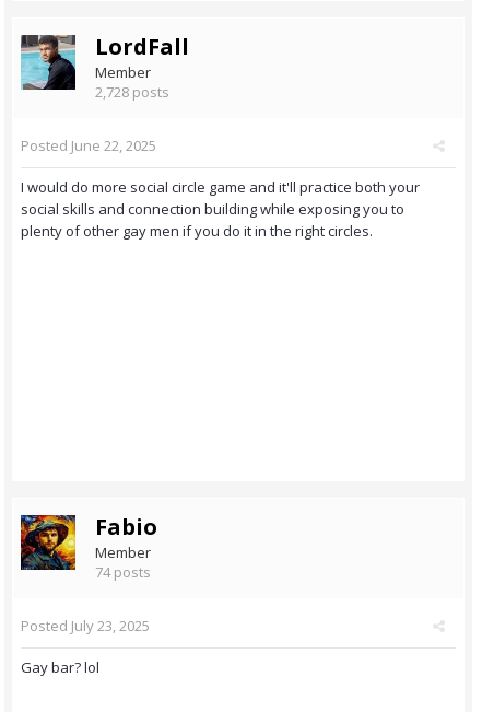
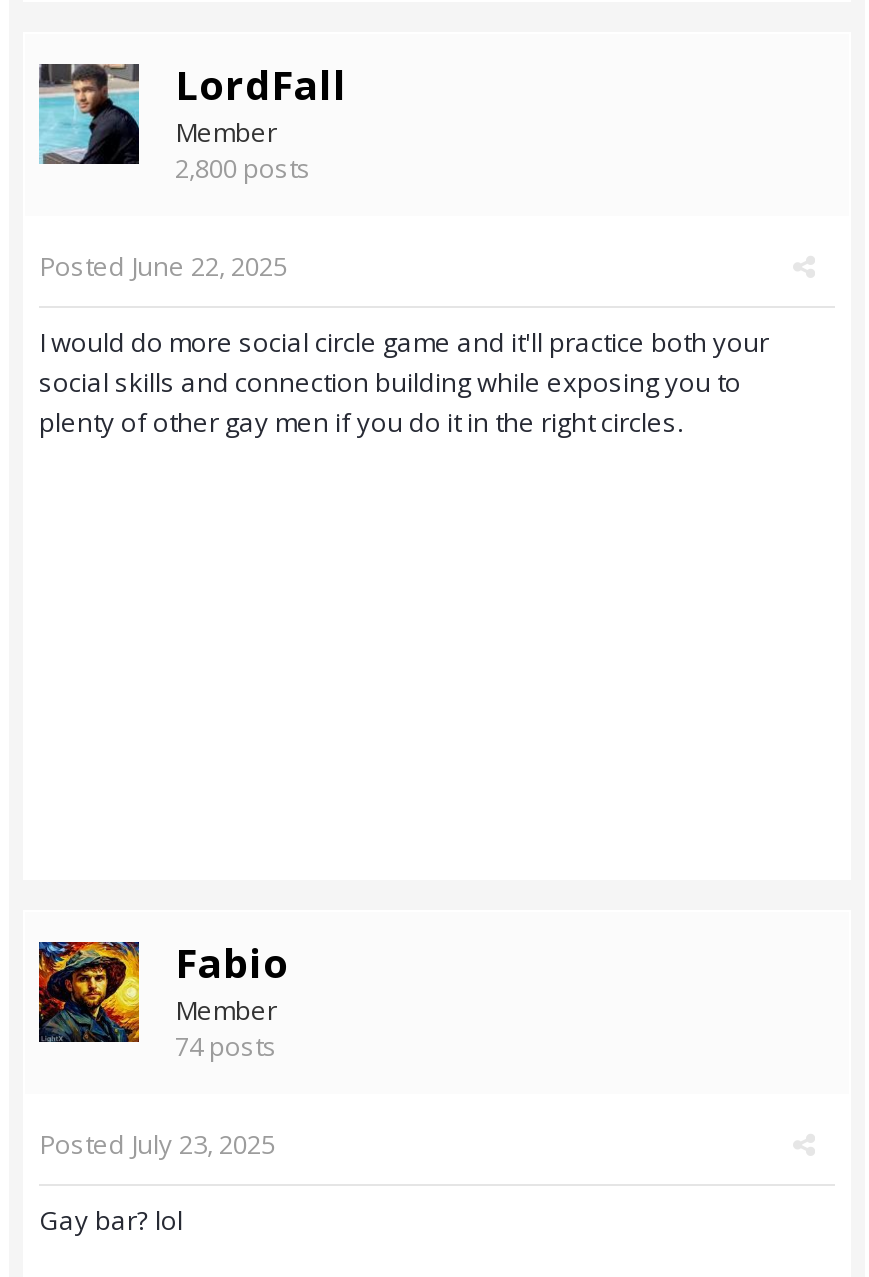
[95,82,169,102] 2,728 posts -> [175,150,311,186] 2,800 posts

